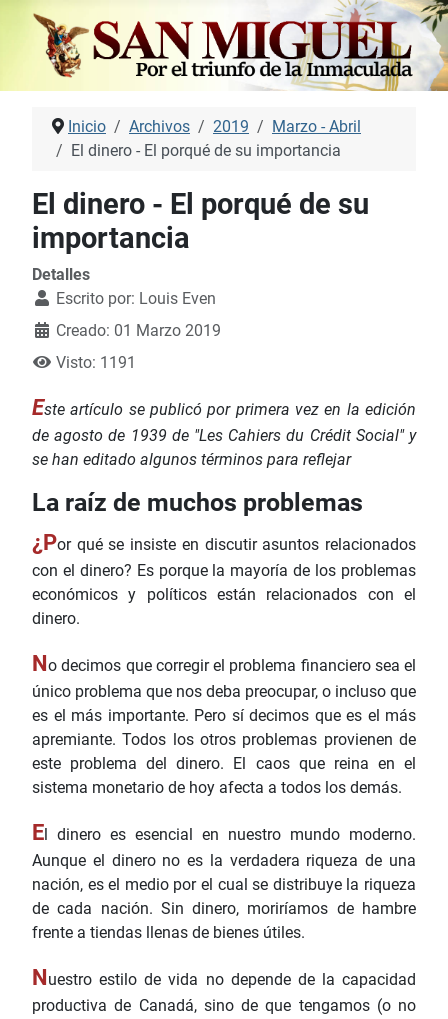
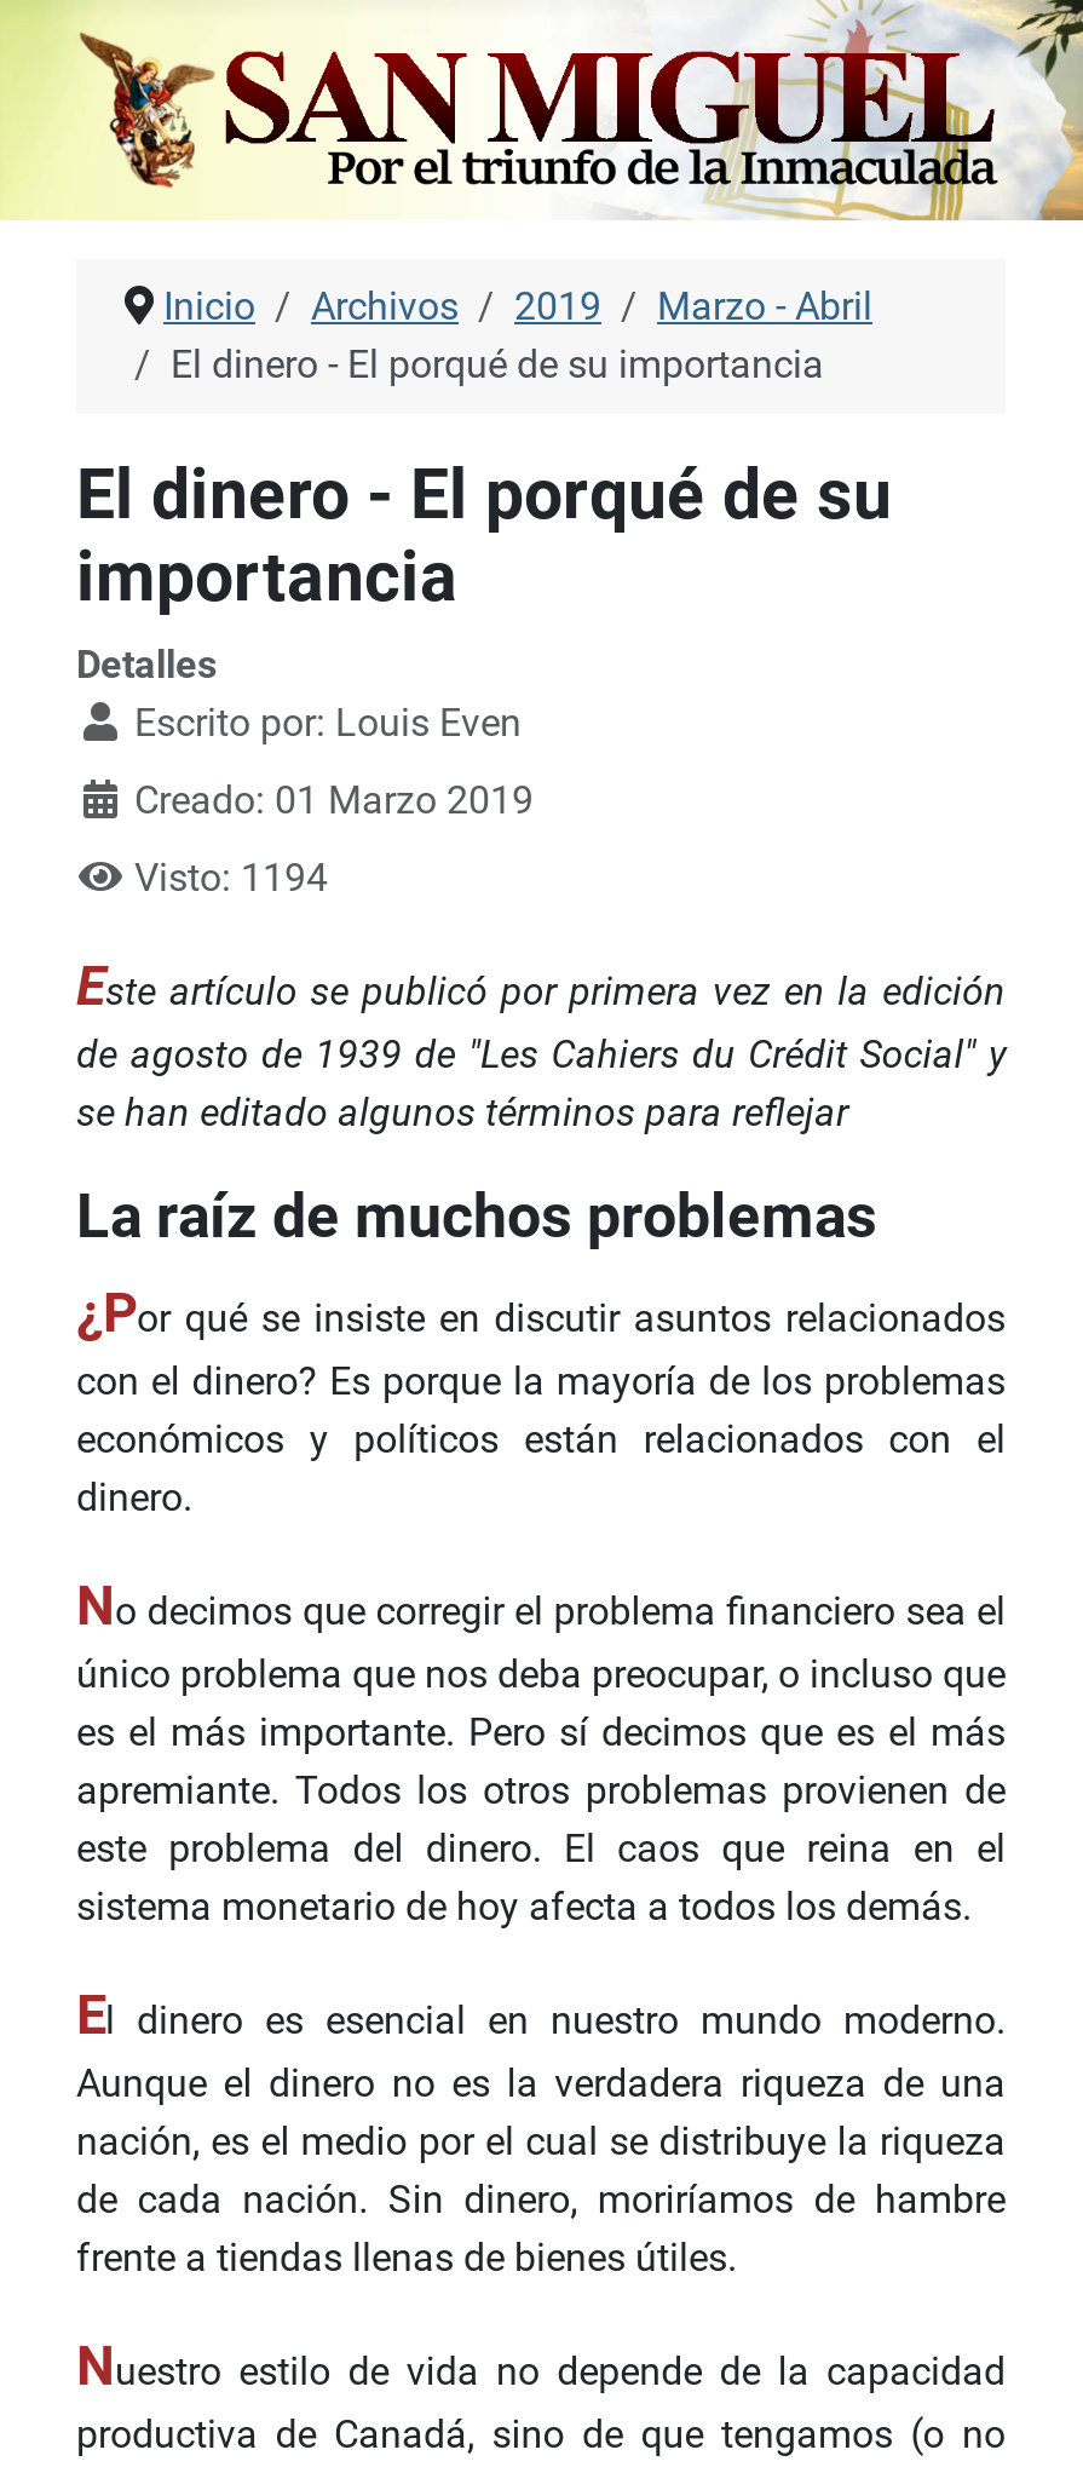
[56,353,136,372] Visto: 1191 -> [134,855,328,901] Visto: 1194

